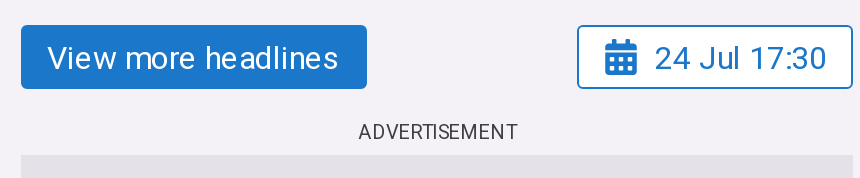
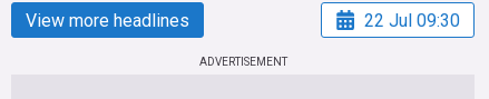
[655,38,827,76] 24 Jul 17:30 -> [364,9,460,31] 22 Jul 09:30

